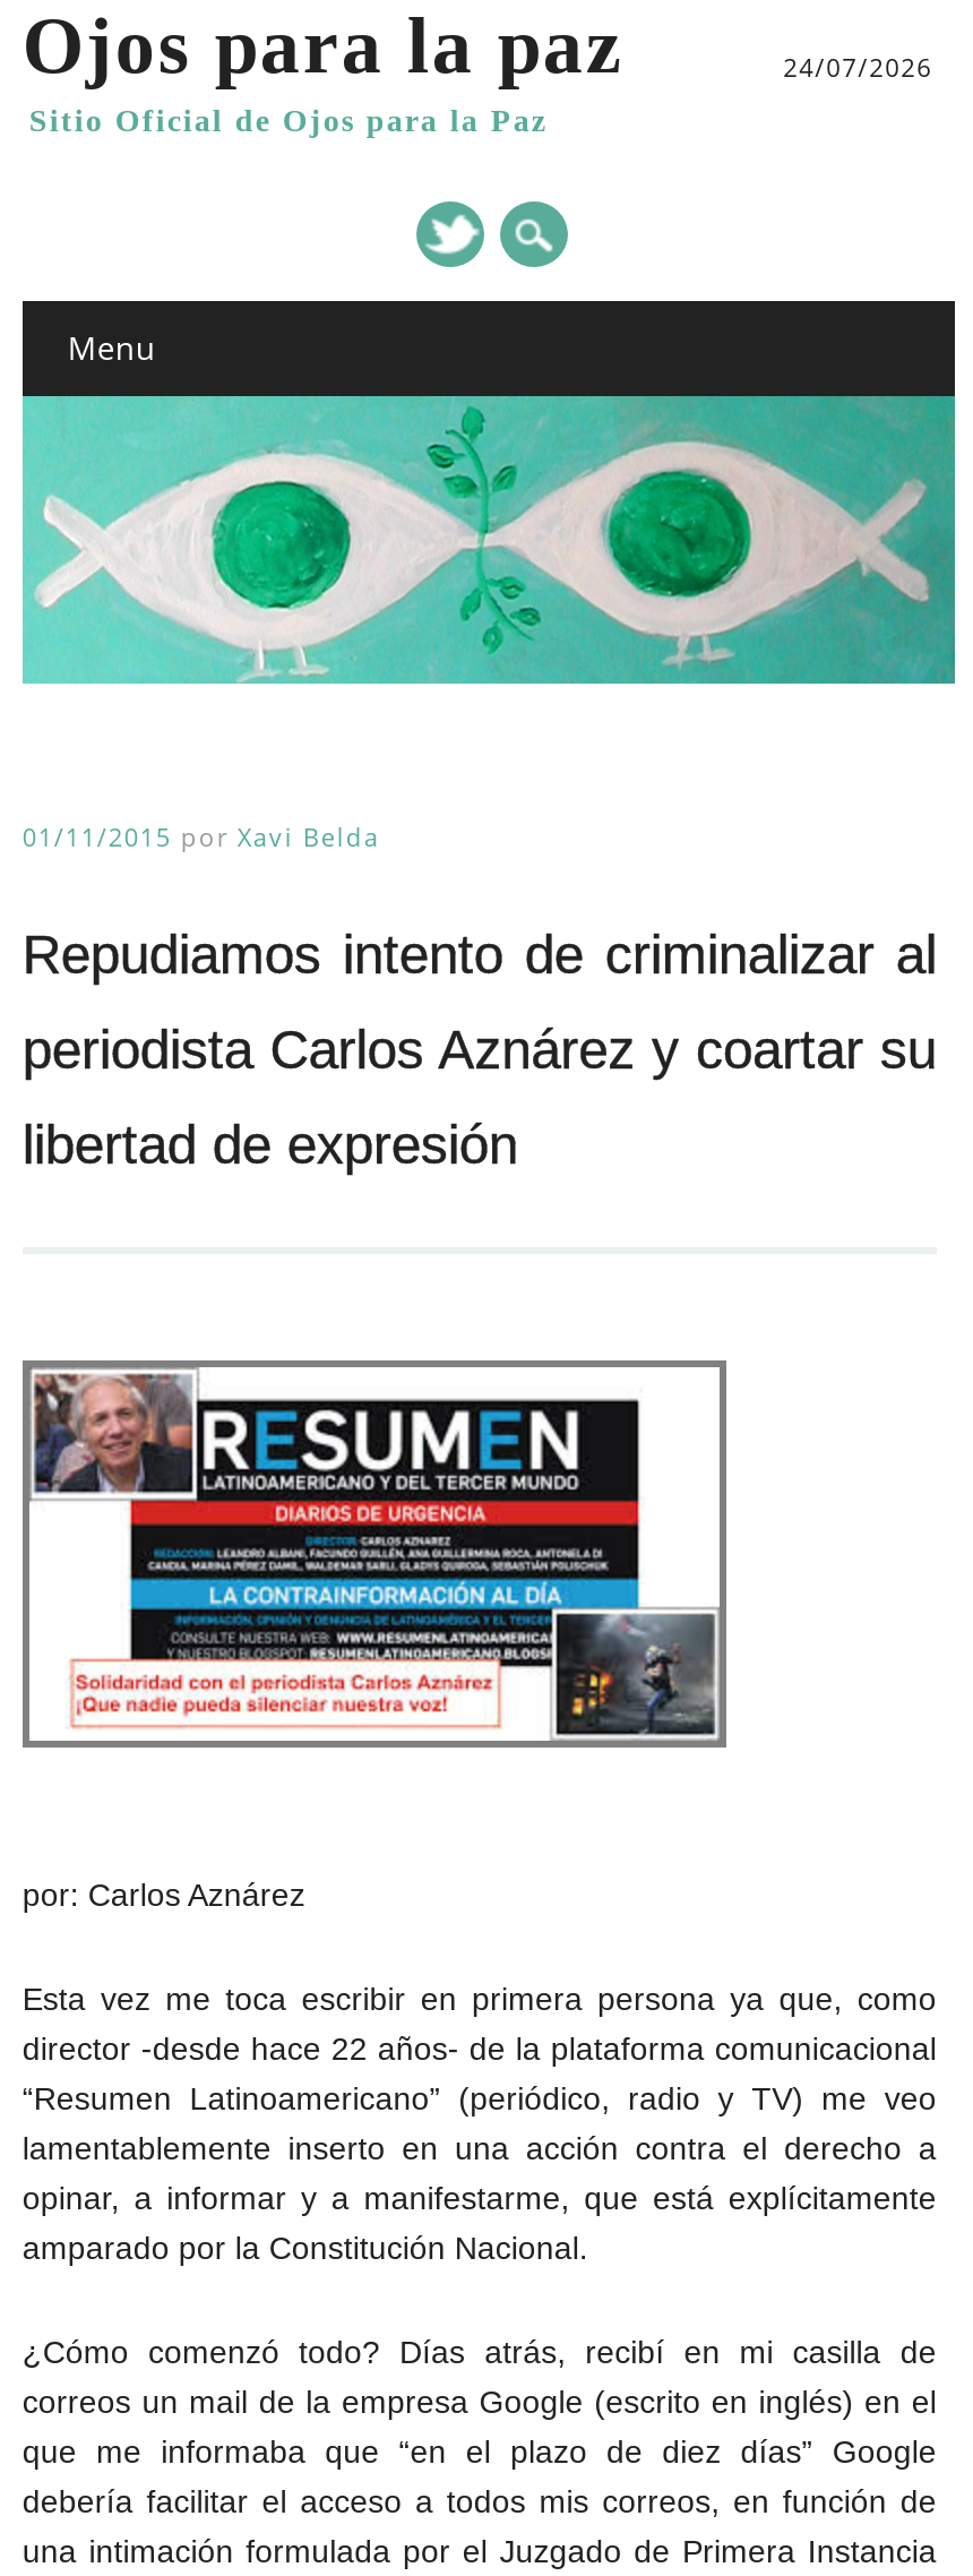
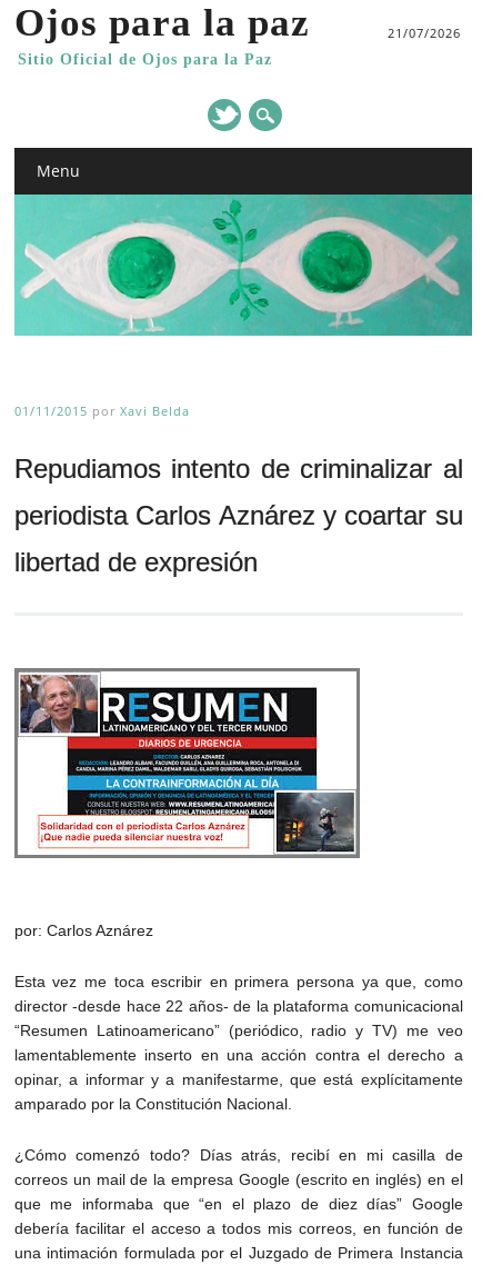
[783,50,932,84] 24/07/2026 -> [388,24,461,41] 21/07/2026

